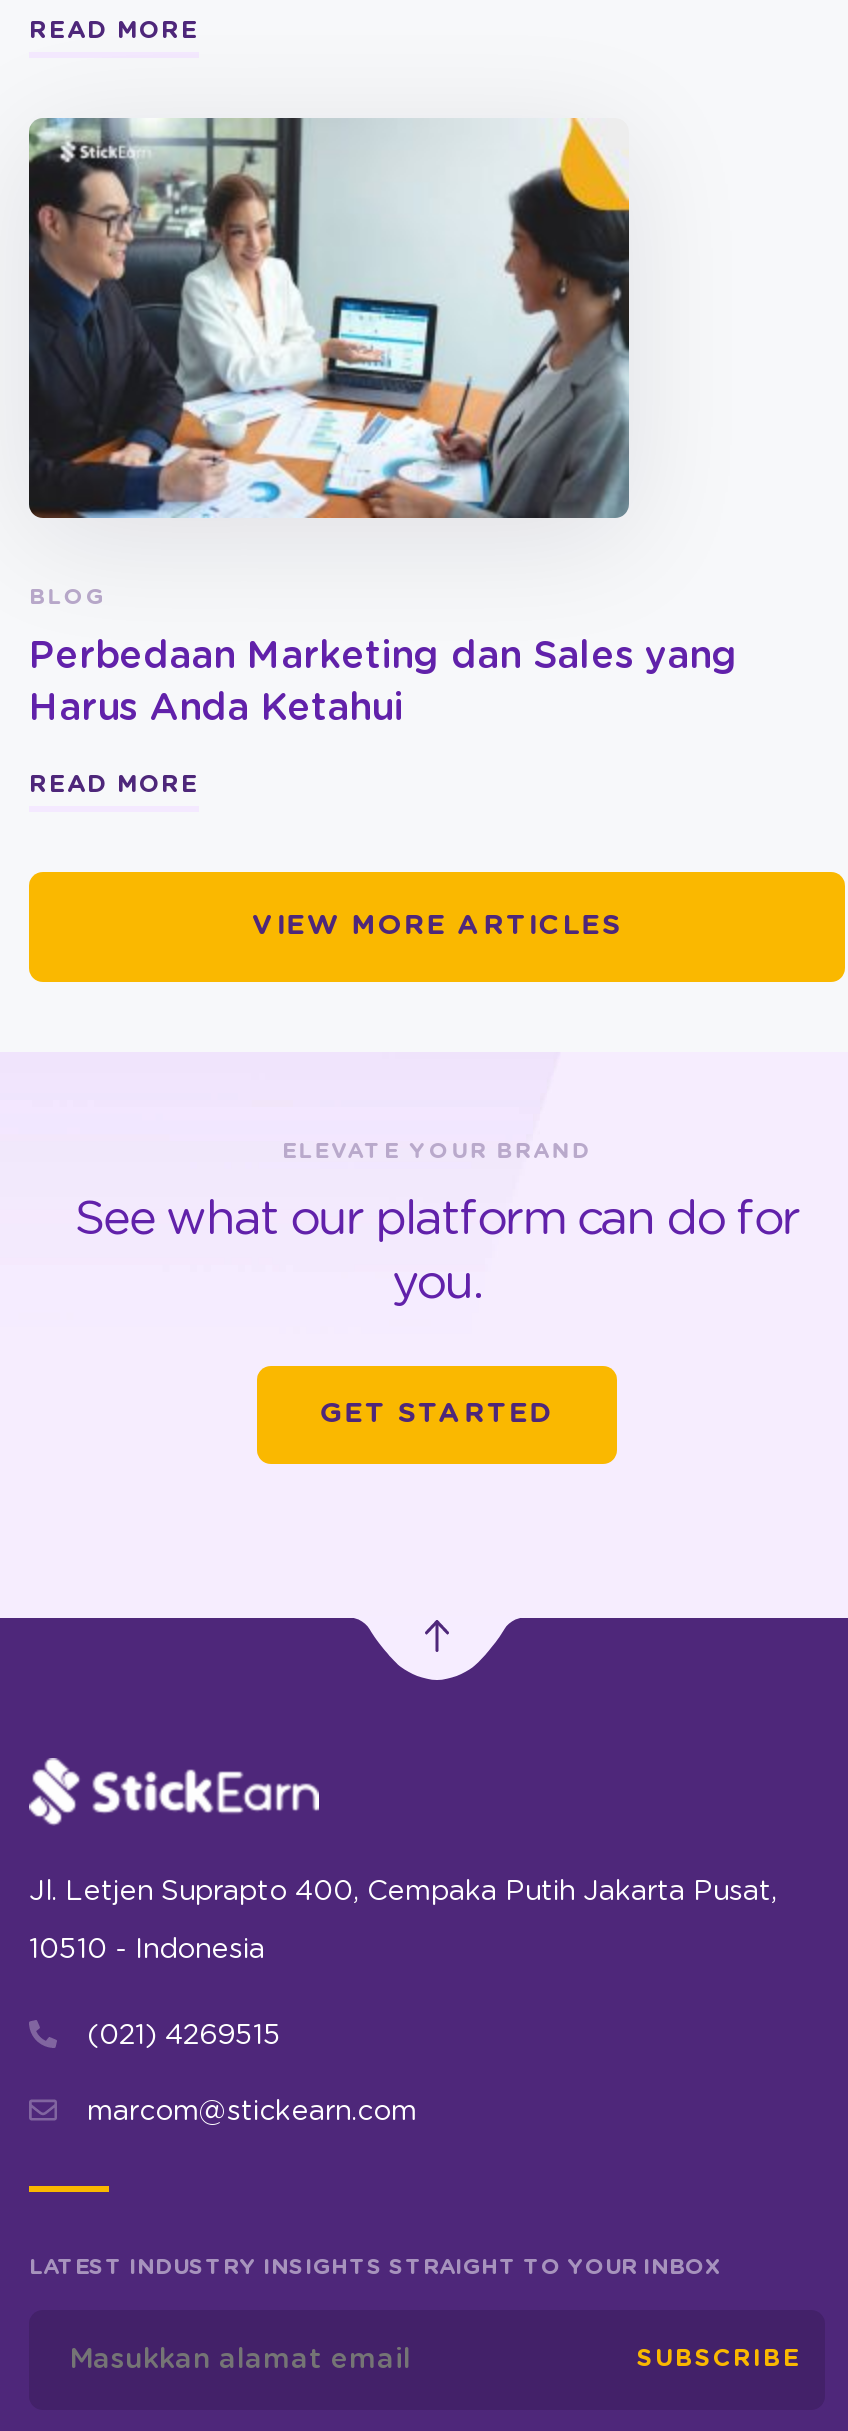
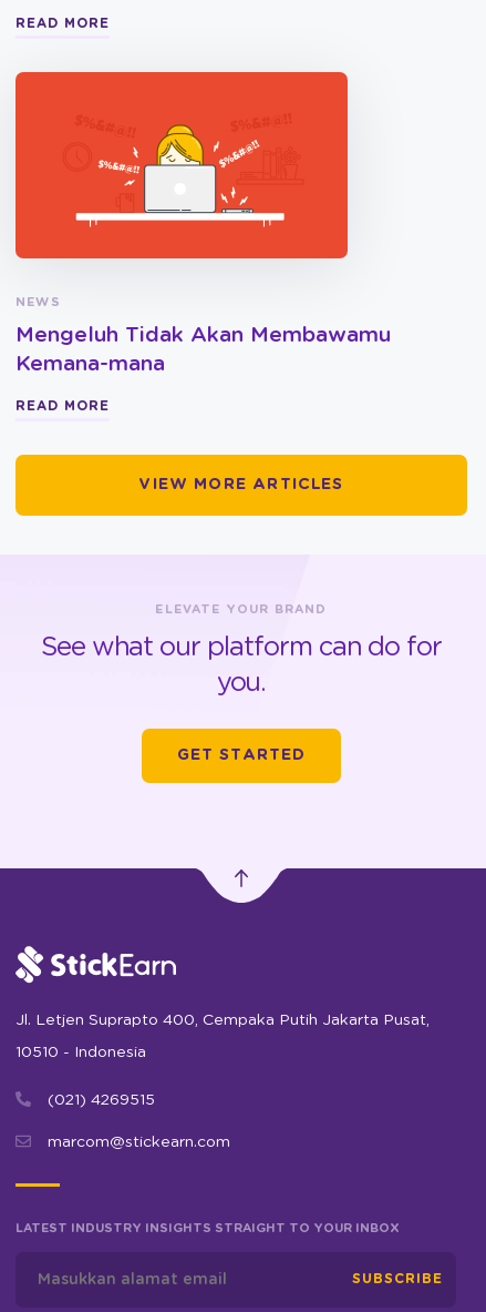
[27,116,631,608] [image] | BLOG -> [14,71,349,309] [image] | NEWS
[29,638,737,728] Perbedaan Marketing dan Sales yang | Harus Anda Ketahui -> [15,325,391,375] Mengeluh Tidak Akan Membawamu | Kemana-mana

